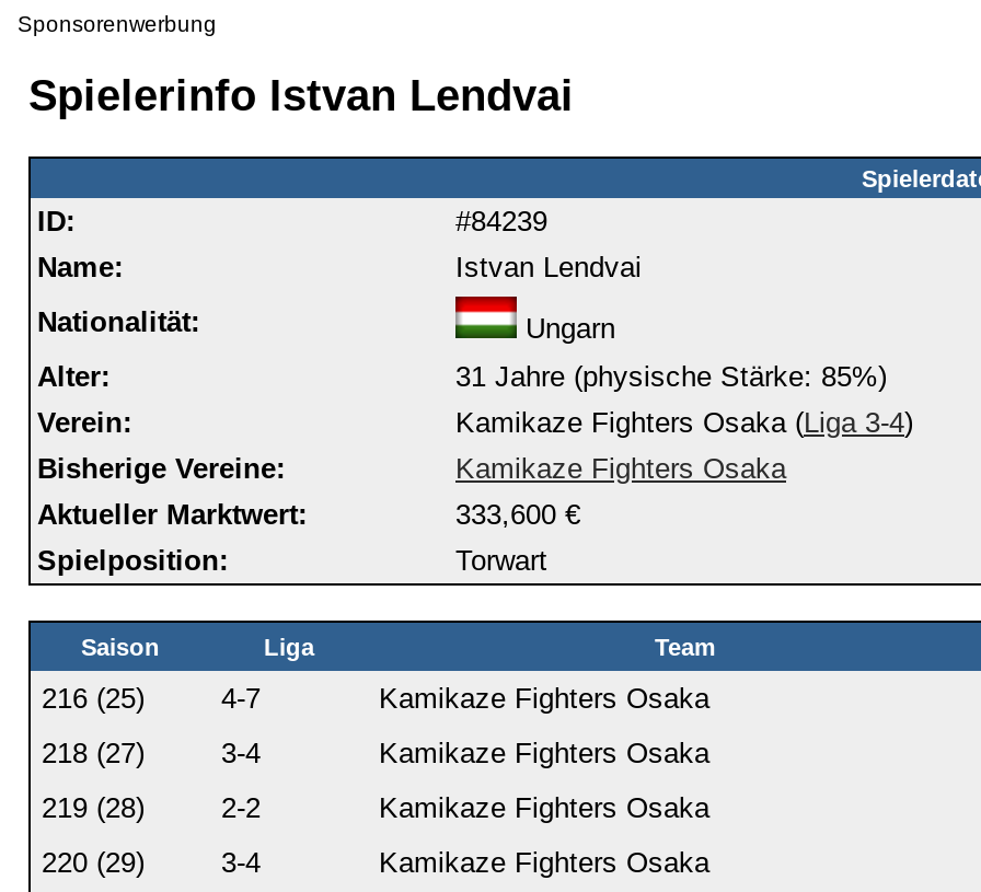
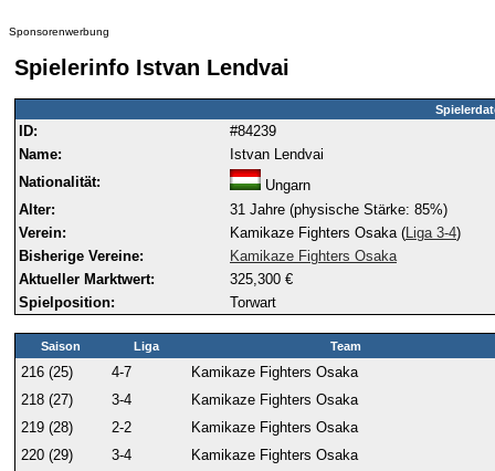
[455,498,580,531] 333,600 € -> [230,271,293,287] 325,300 €

